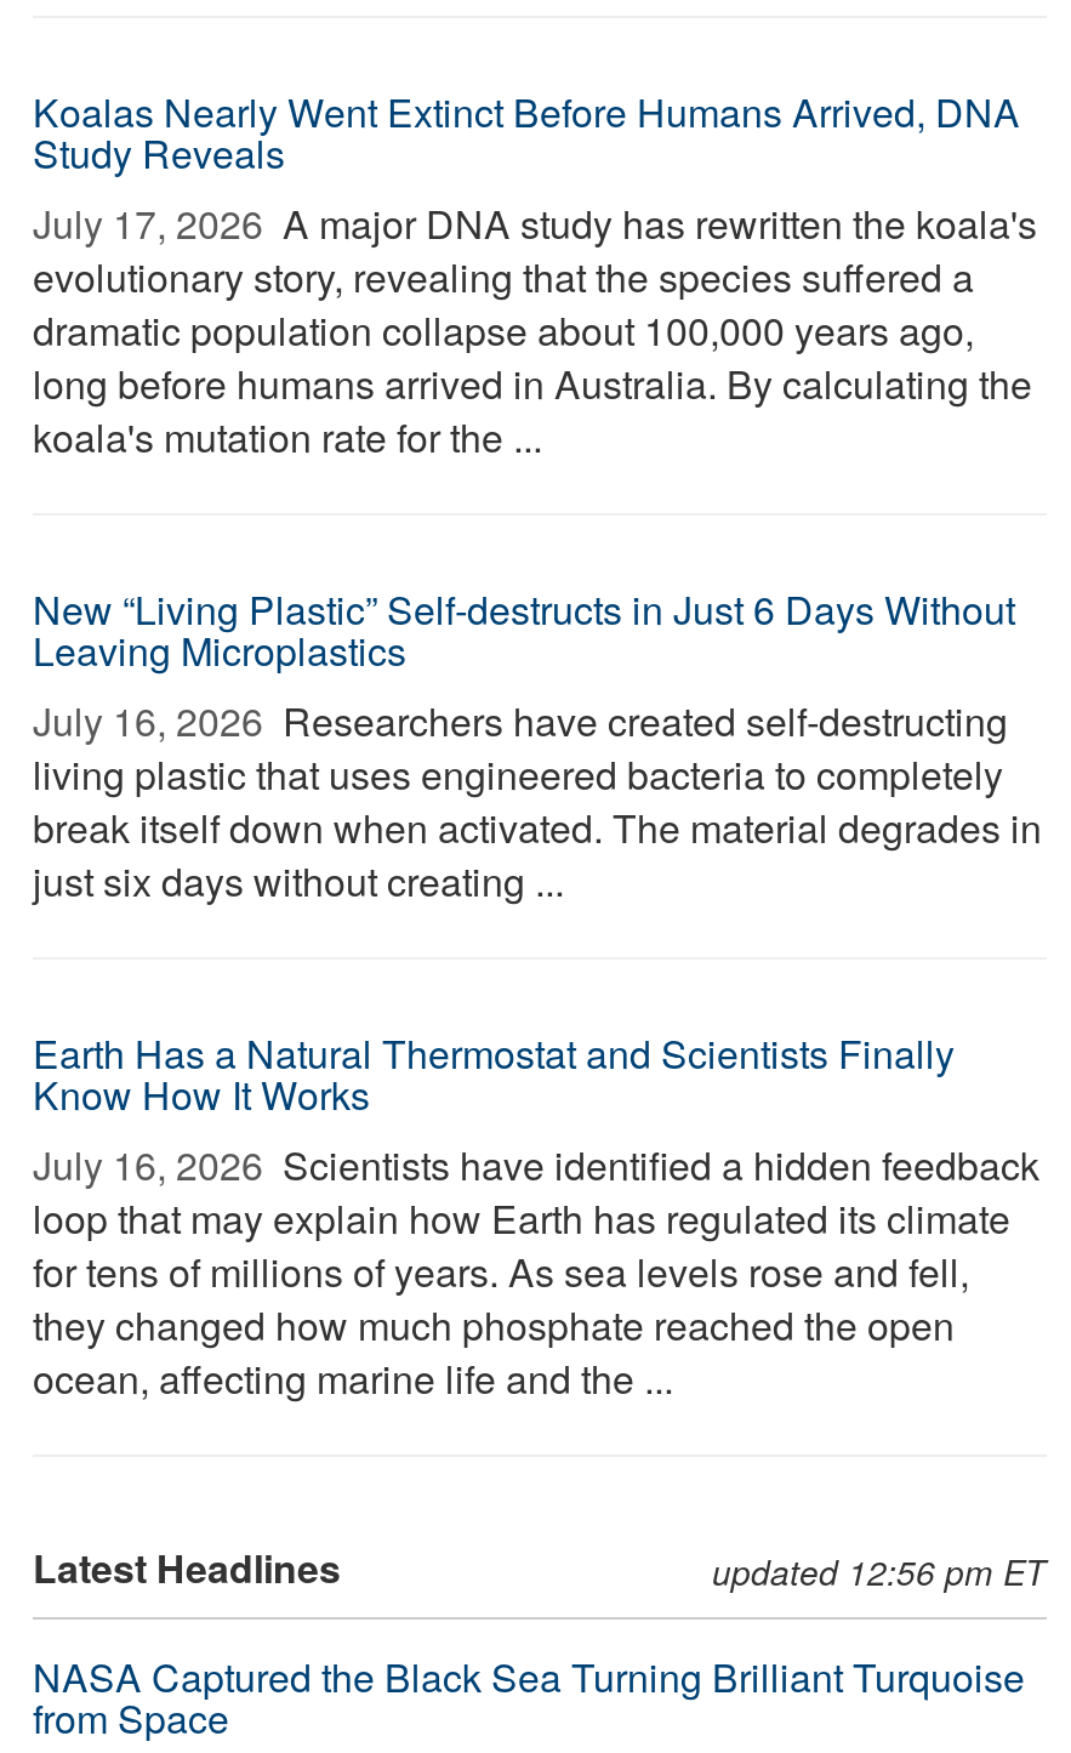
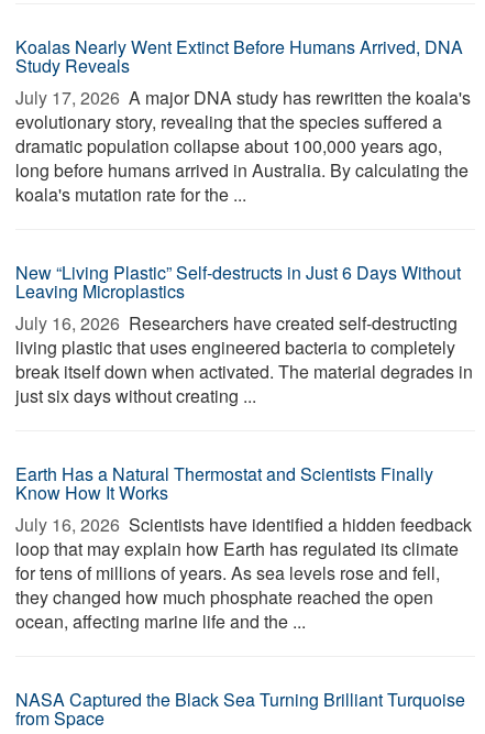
[33,1539,1047,1595] Latest Headlines | updated 12:56 pm ET -> none

